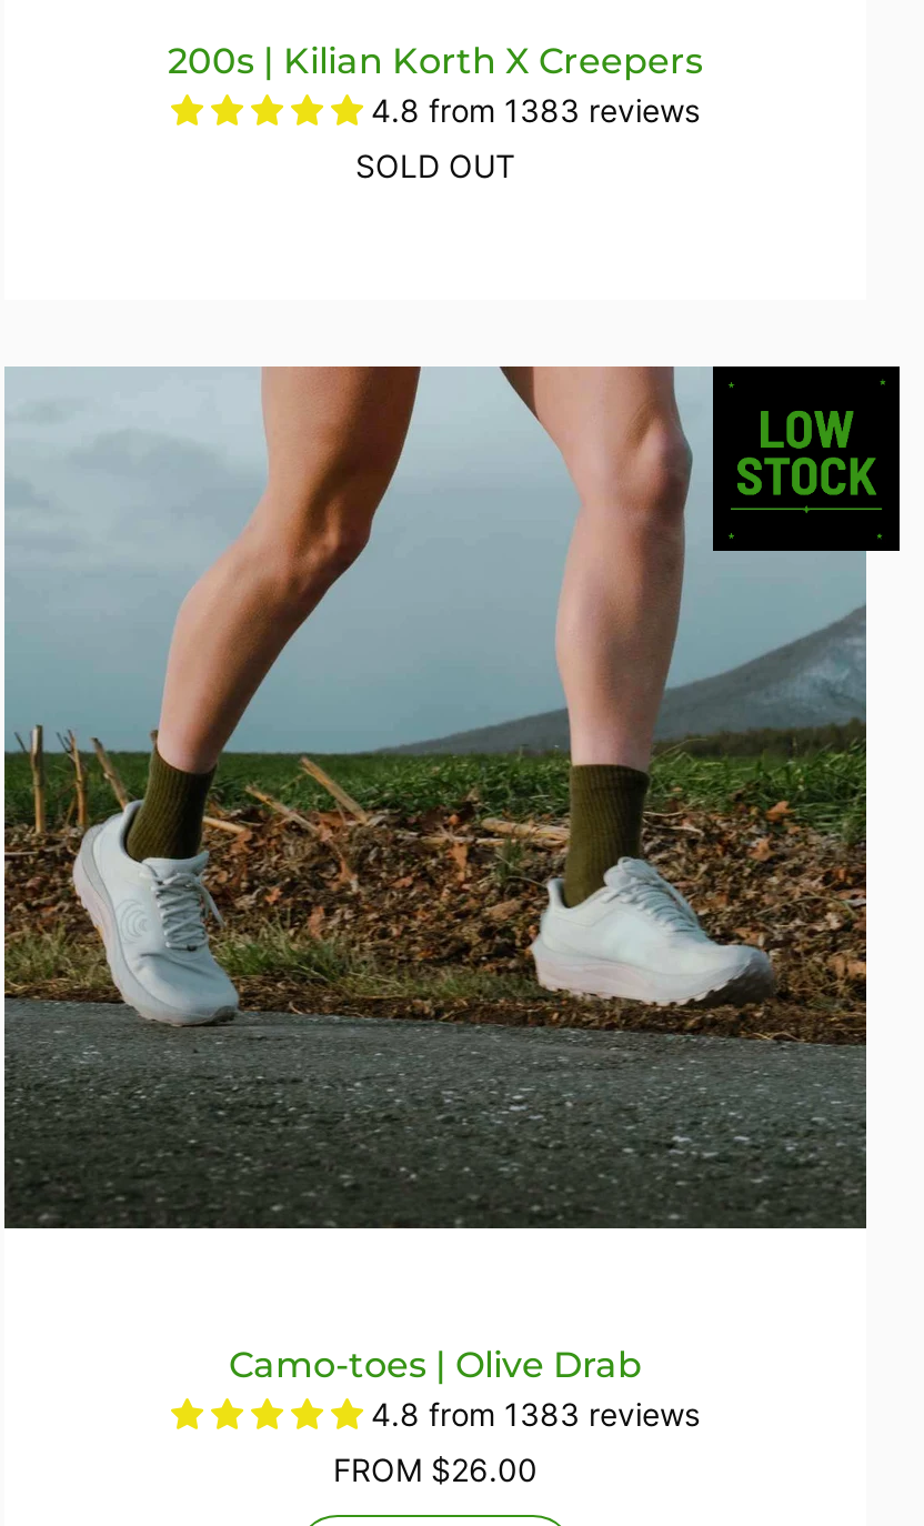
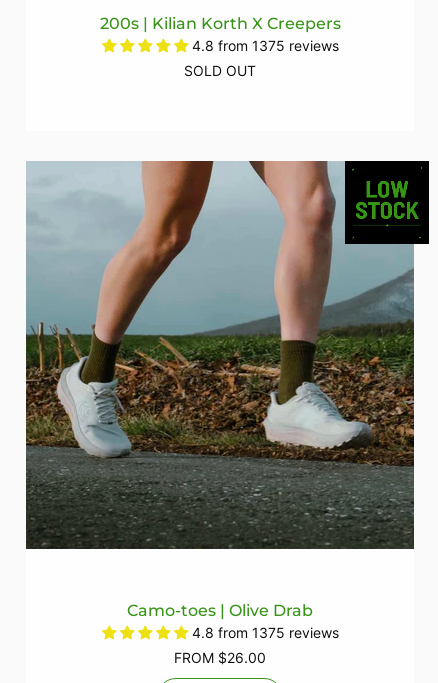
[371,90,700,128] 4.8 from 1383 reviews -> [191,37,338,54] 4.8 from 1375 reviews
[371,1394,700,1432] 4.8 from 1383 reviews -> [191,624,338,641] 4.8 from 1375 reviews

